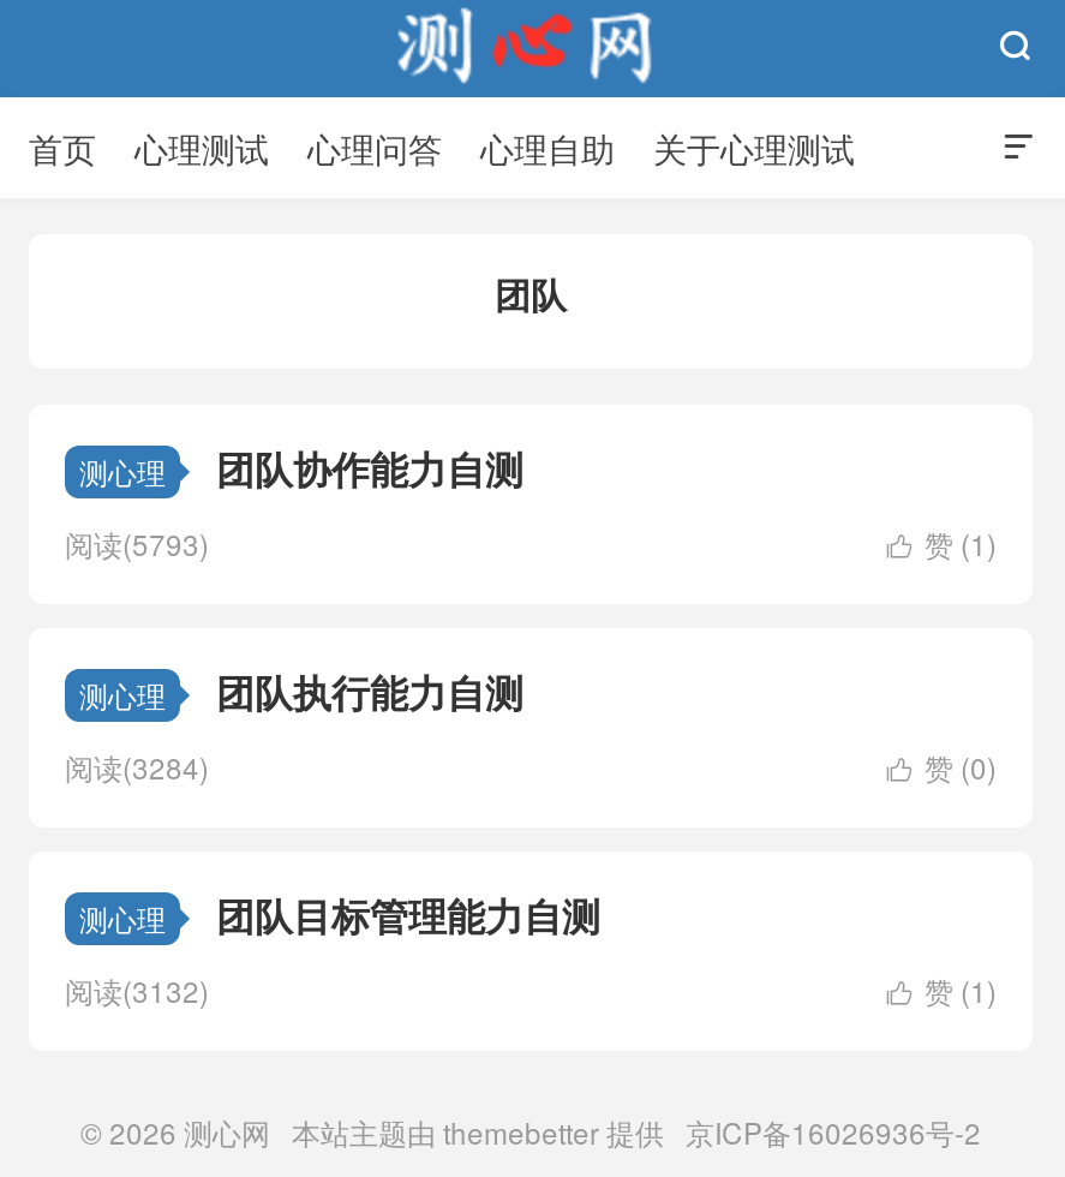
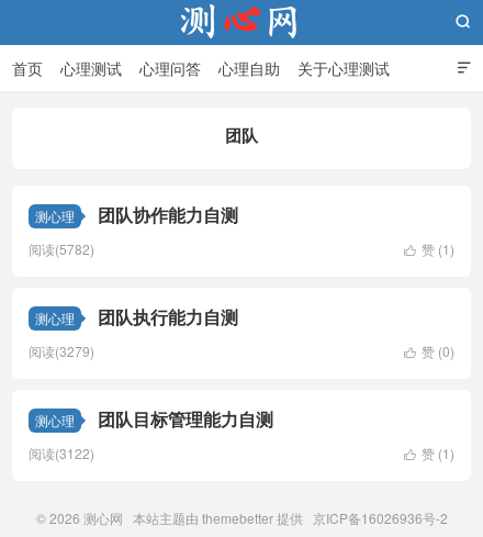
[65,522,209,563] 阅读(5793) -> [29,239,94,258] 阅读(5782)
[65,746,209,787] 阅读(3284) -> [29,342,94,360] 阅读(3279)
[65,969,209,1010] 阅读(3132) -> [29,444,94,462] 阅读(3122)

